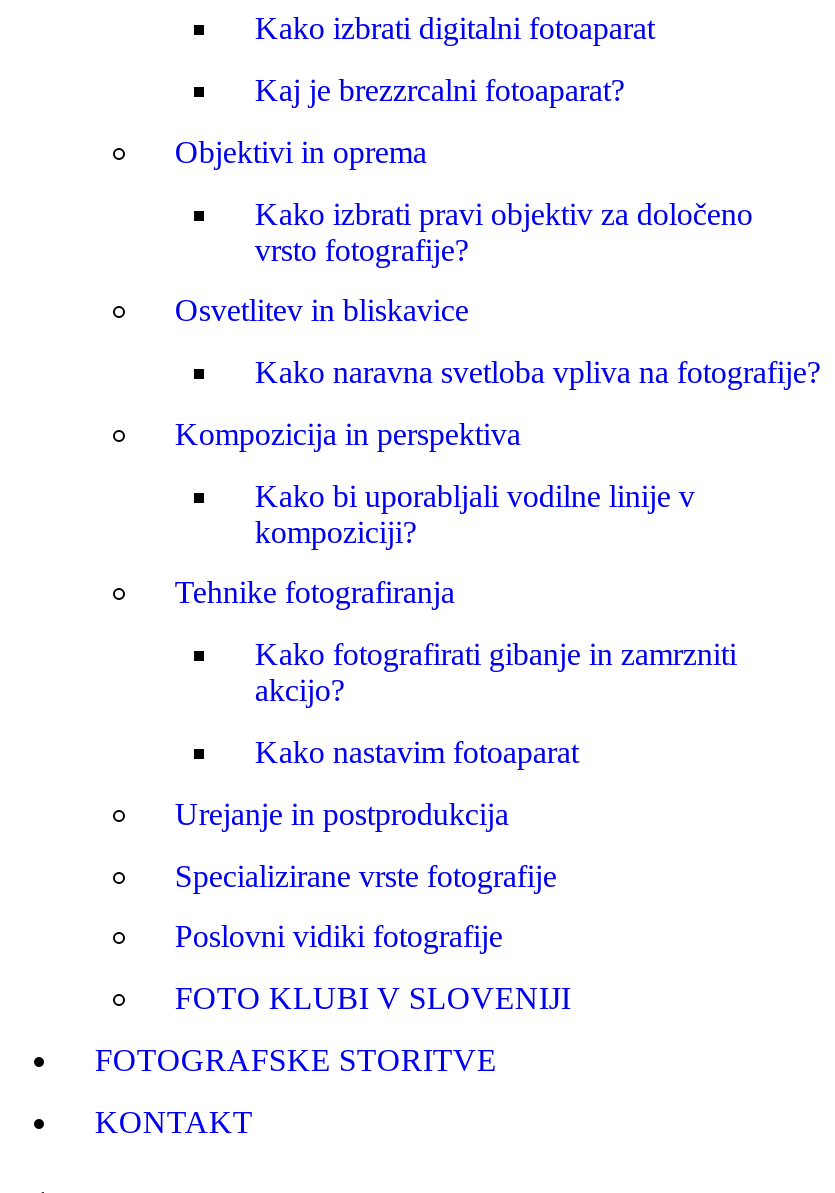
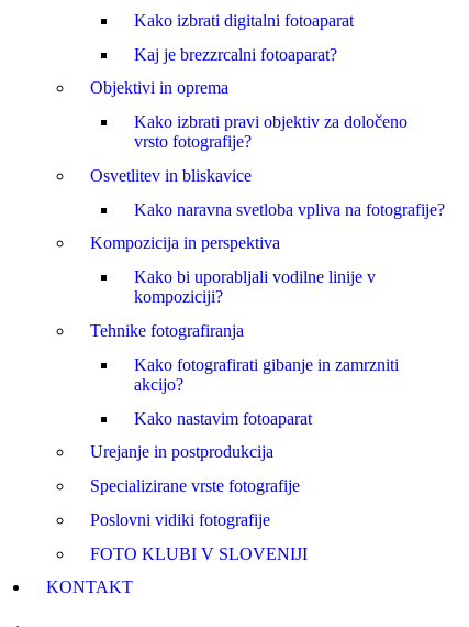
[95,1043,497,1077] FOTOGRAFSKE STORITVE -> none

